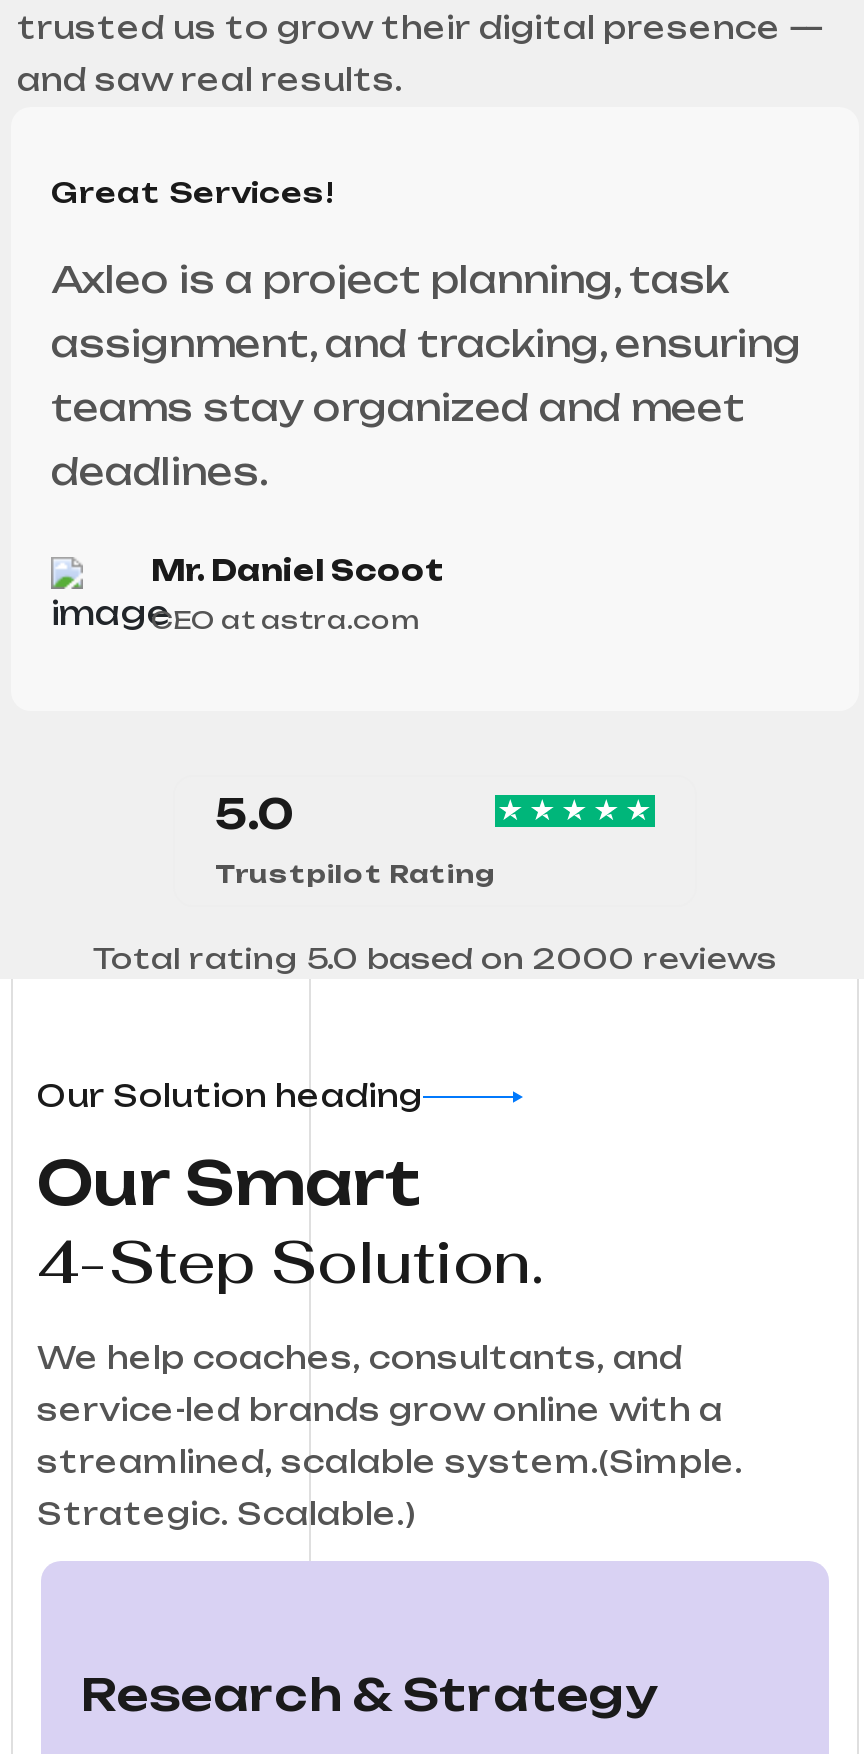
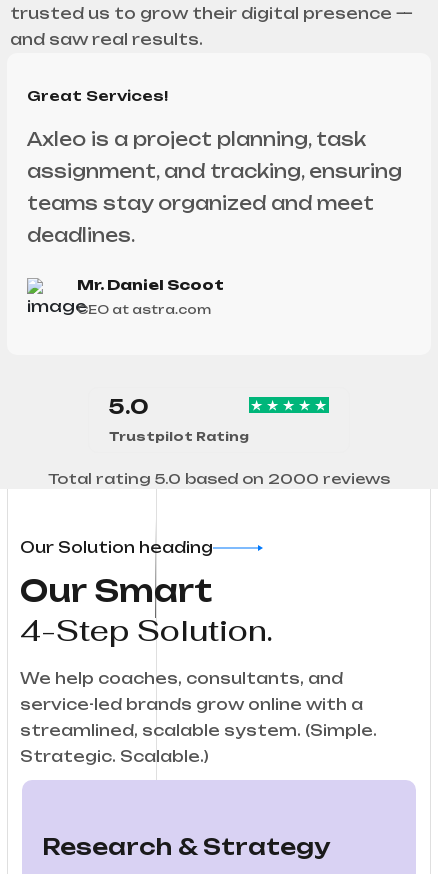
[37,1443,743,1481] streamlined, scalable system.(Simple. -> [20,721,377,740] streamlined, scalable system. (Simple.

